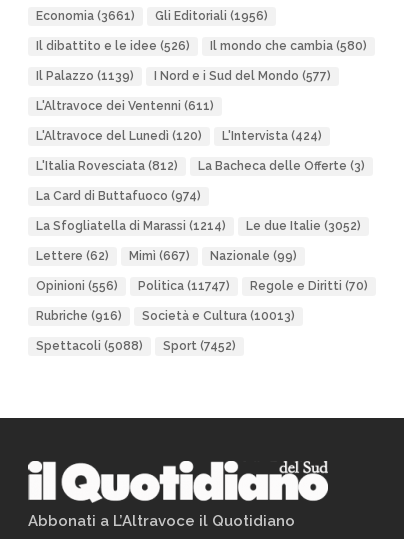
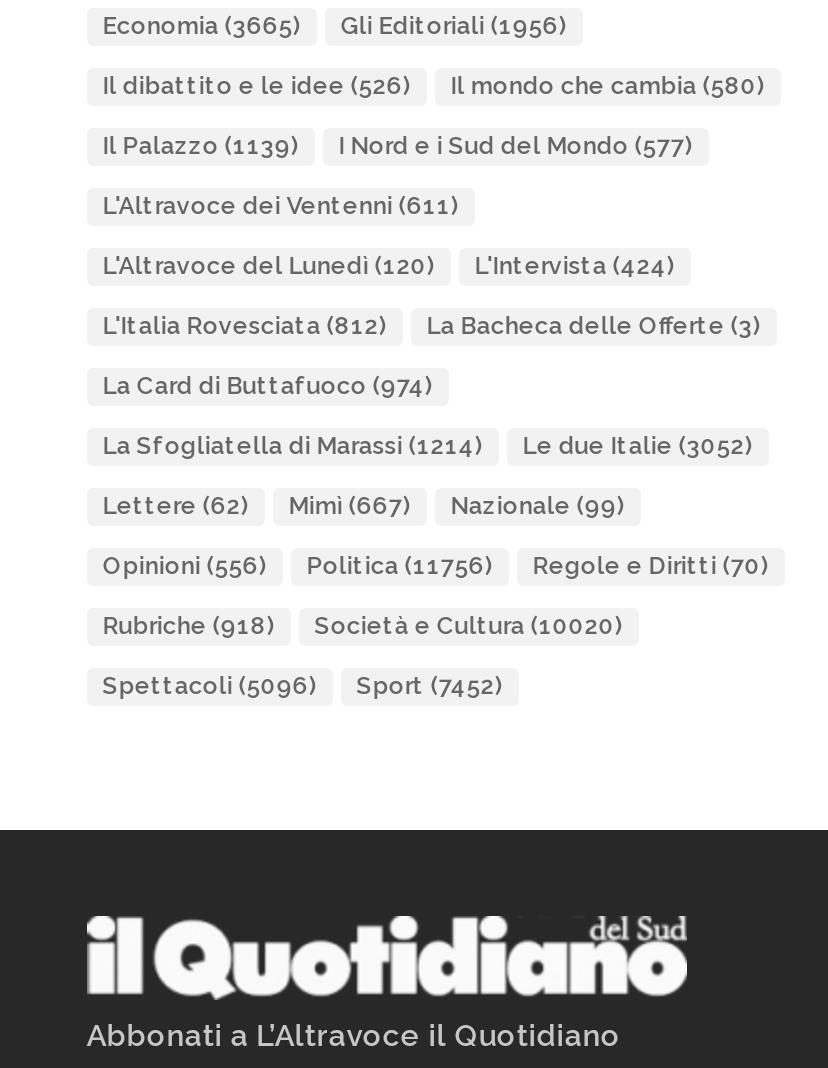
[36,9,268,23] Economia (3661) Gli Editoriali (1956) -> [103,12,567,40] Economia (3665) Gli Editoriali (1956)
[36,279,368,293] Opinioni (556) Politica (11747) Regole e Diritti (70) -> [103,552,769,580] Opinioni (556) Politica (11756) Regole e Diritti (70)
[36,309,122,323] Rubriche (916) -> [103,612,275,640] Rubriche (918)
[142,309,295,323] Società e Cultura (10013) -> [315,612,623,640] Società e Cultura (10020)
[36,339,236,353] Spettacoli (5088) Sport (7452) -> [103,672,503,700] Spettacoli (5096) Sport (7452)

